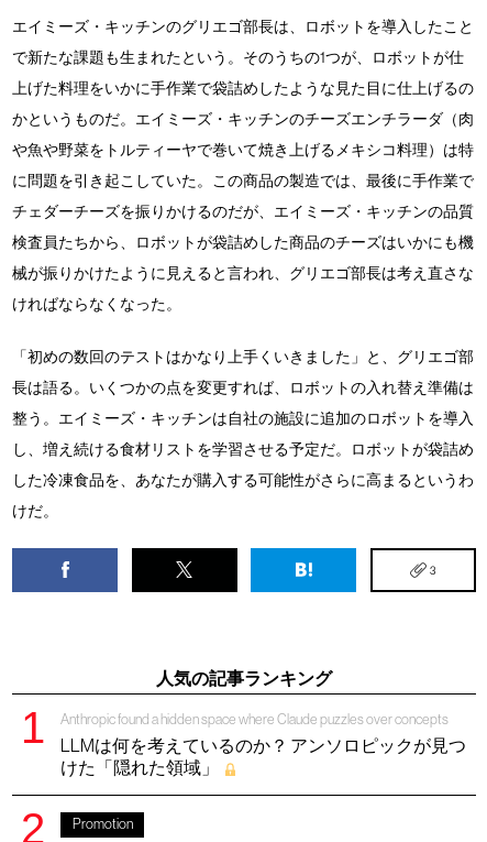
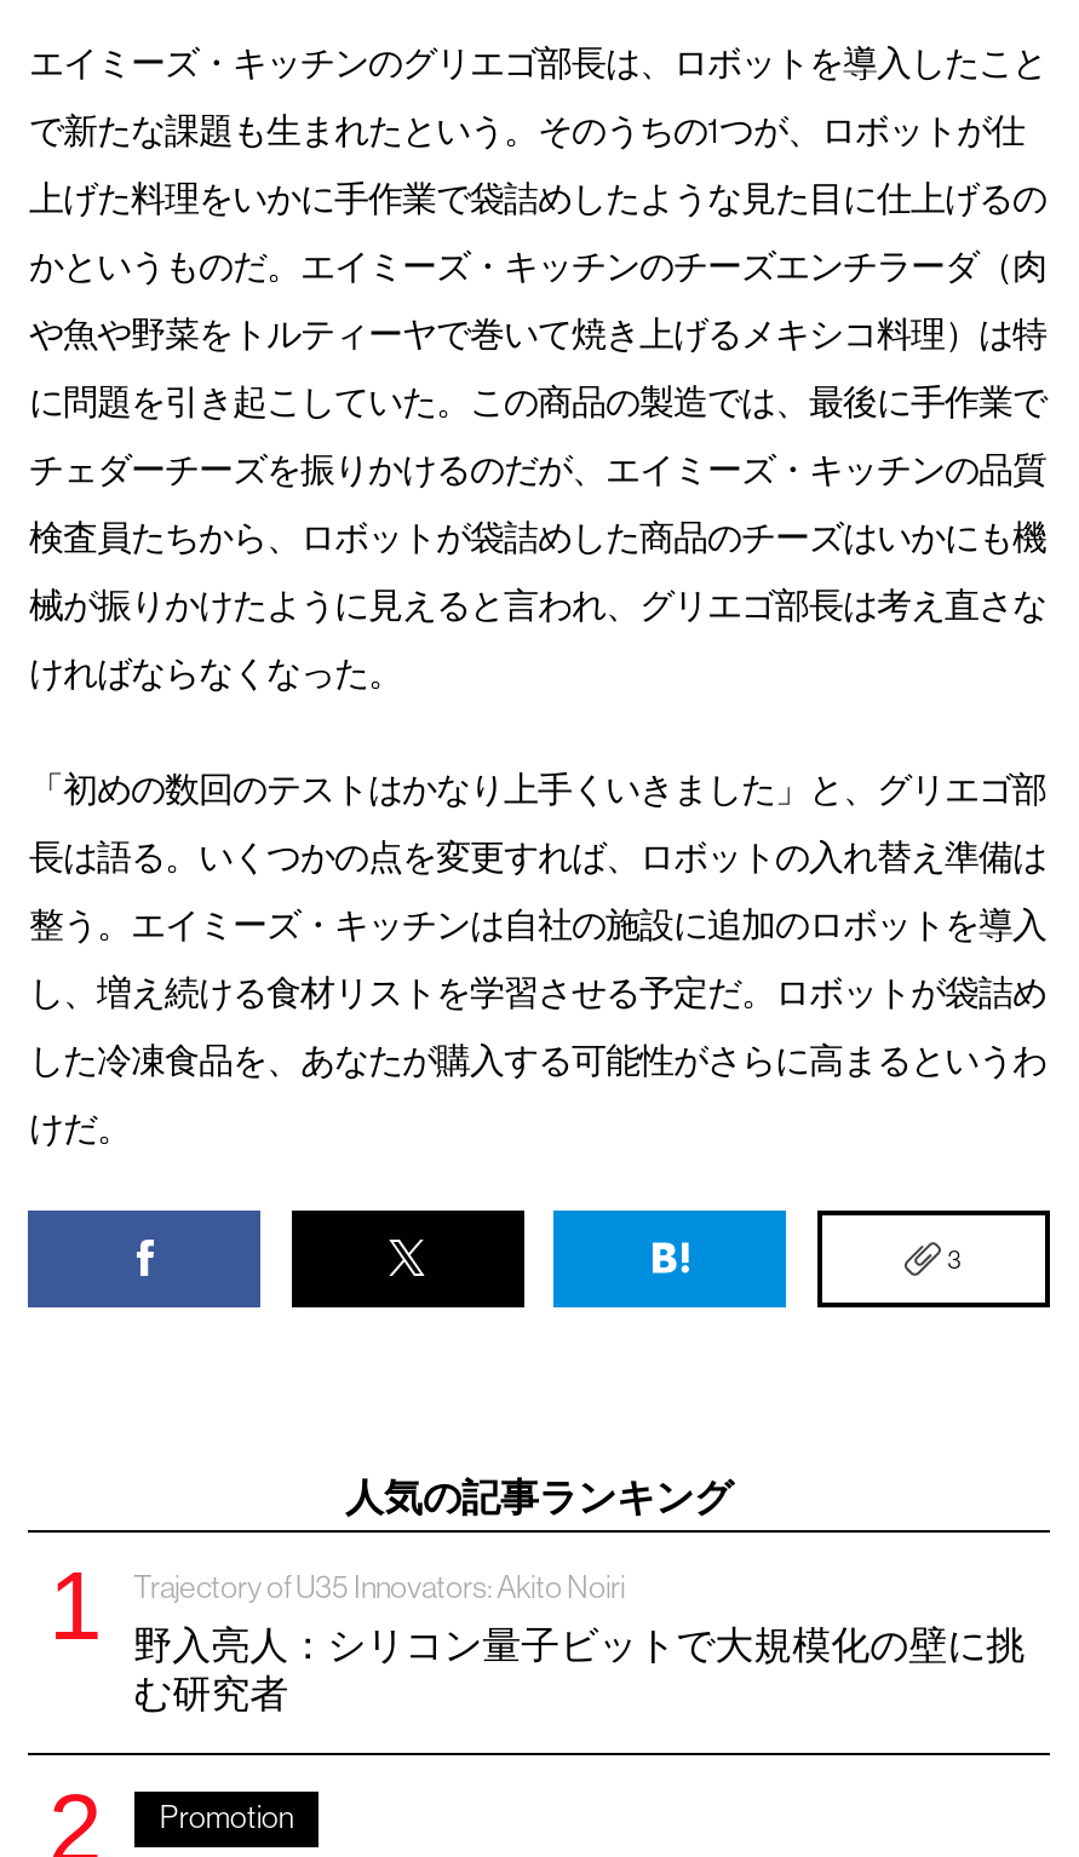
[60,711,466,777] Anthropic found a hidden space where Claude puzzles over concepts | LLMは何を考えているのか？ アンソロピックが見つ | けた「隠れた領域」 -> [133,1568,1025,1713] Trajectory of U35 Innovators: Akito Noiri | 野入亮人：シリコン量子ビットで大規模化の壁に挑 | む研究者

